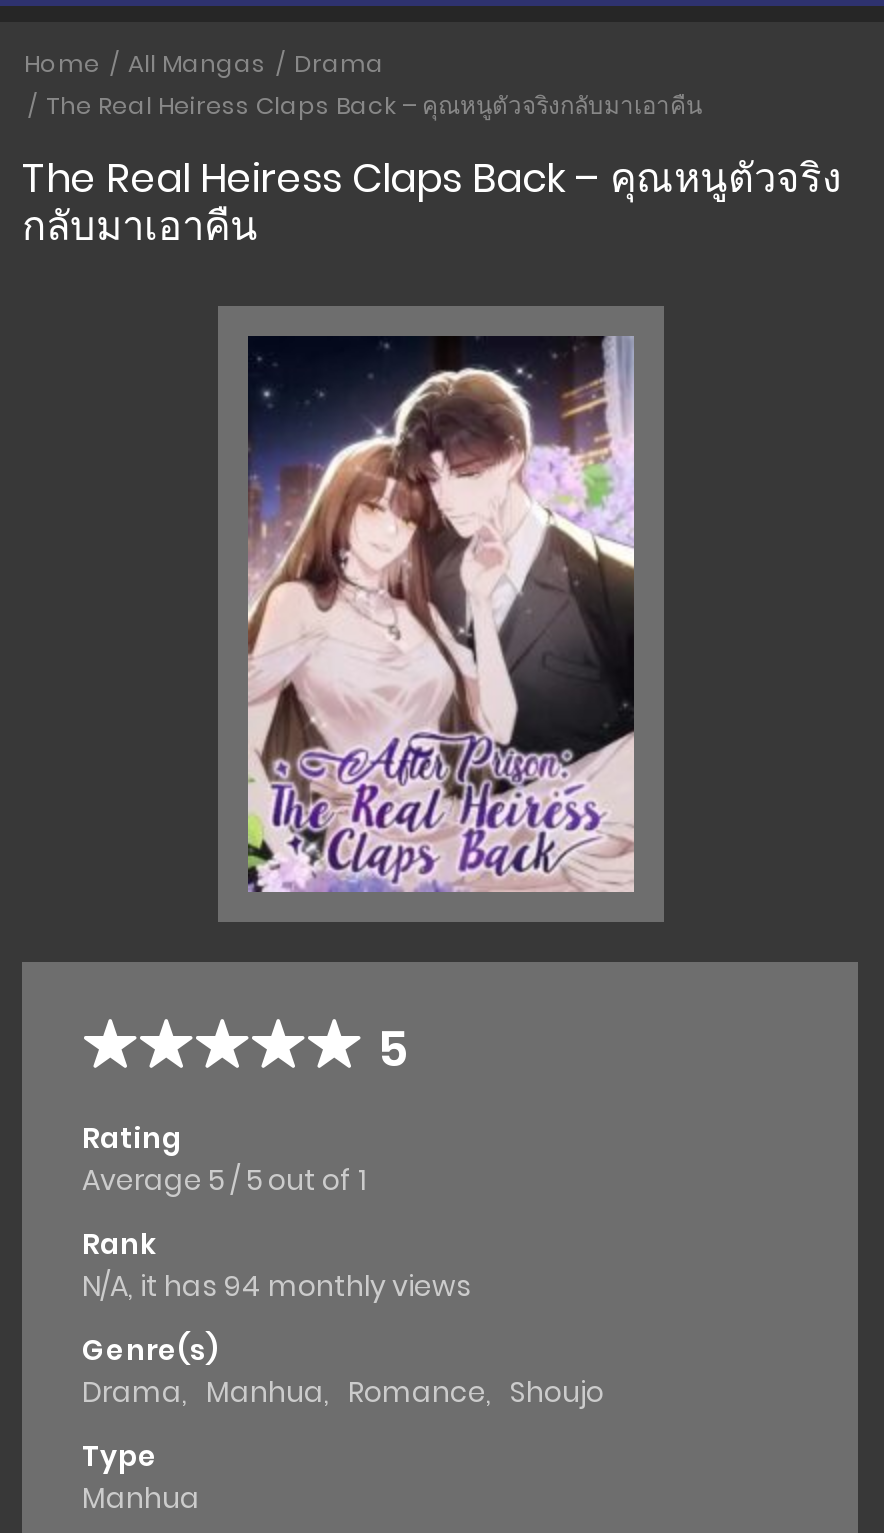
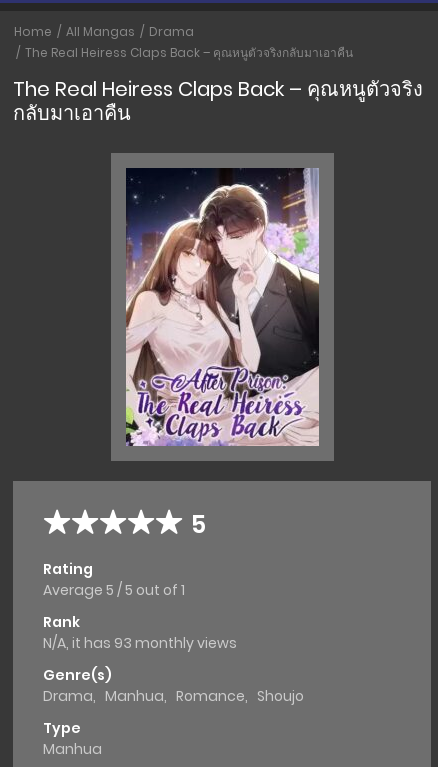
[82,1267,472,1307] N/A, it has 94 monthly views -> [43,633,237,653] N/A, it has 93 monthly views

